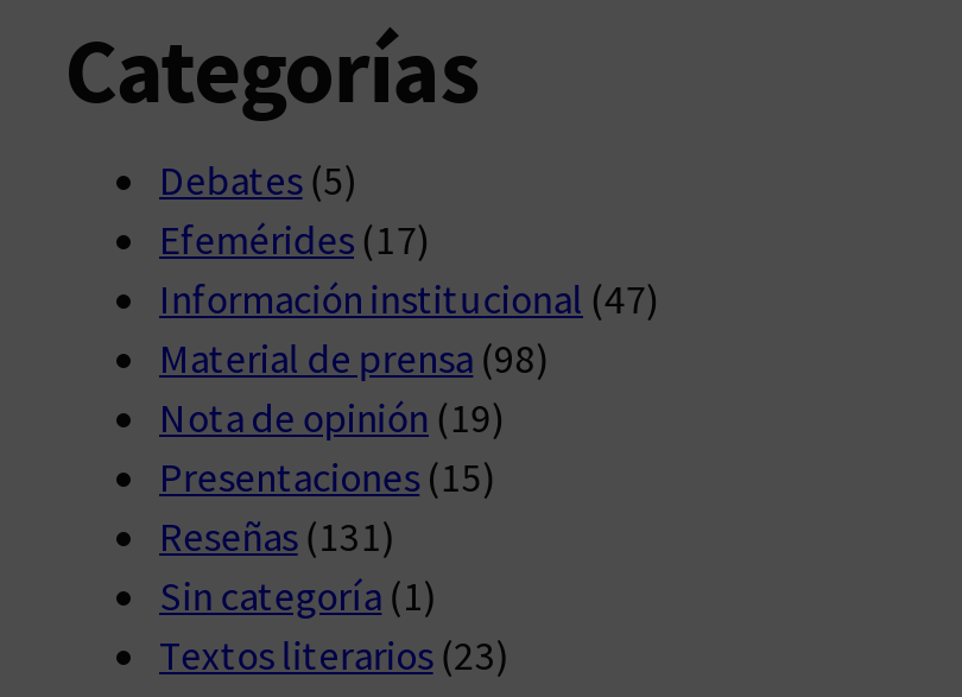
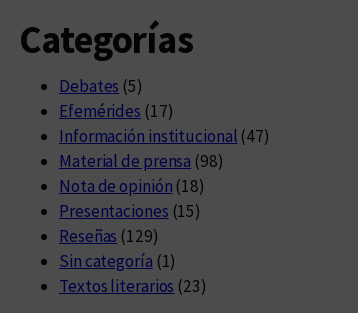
[159,392,506,444] Nota de opinión (19) -> [59,175,205,197] Nota de opinión (18)
[159,510,396,563] Reseñas (131) -> [59,225,159,247] Reseñas (129)

